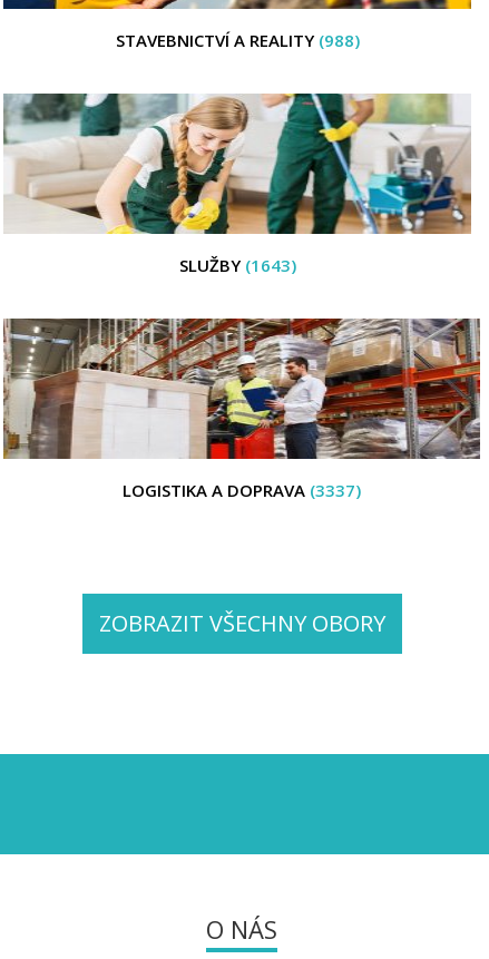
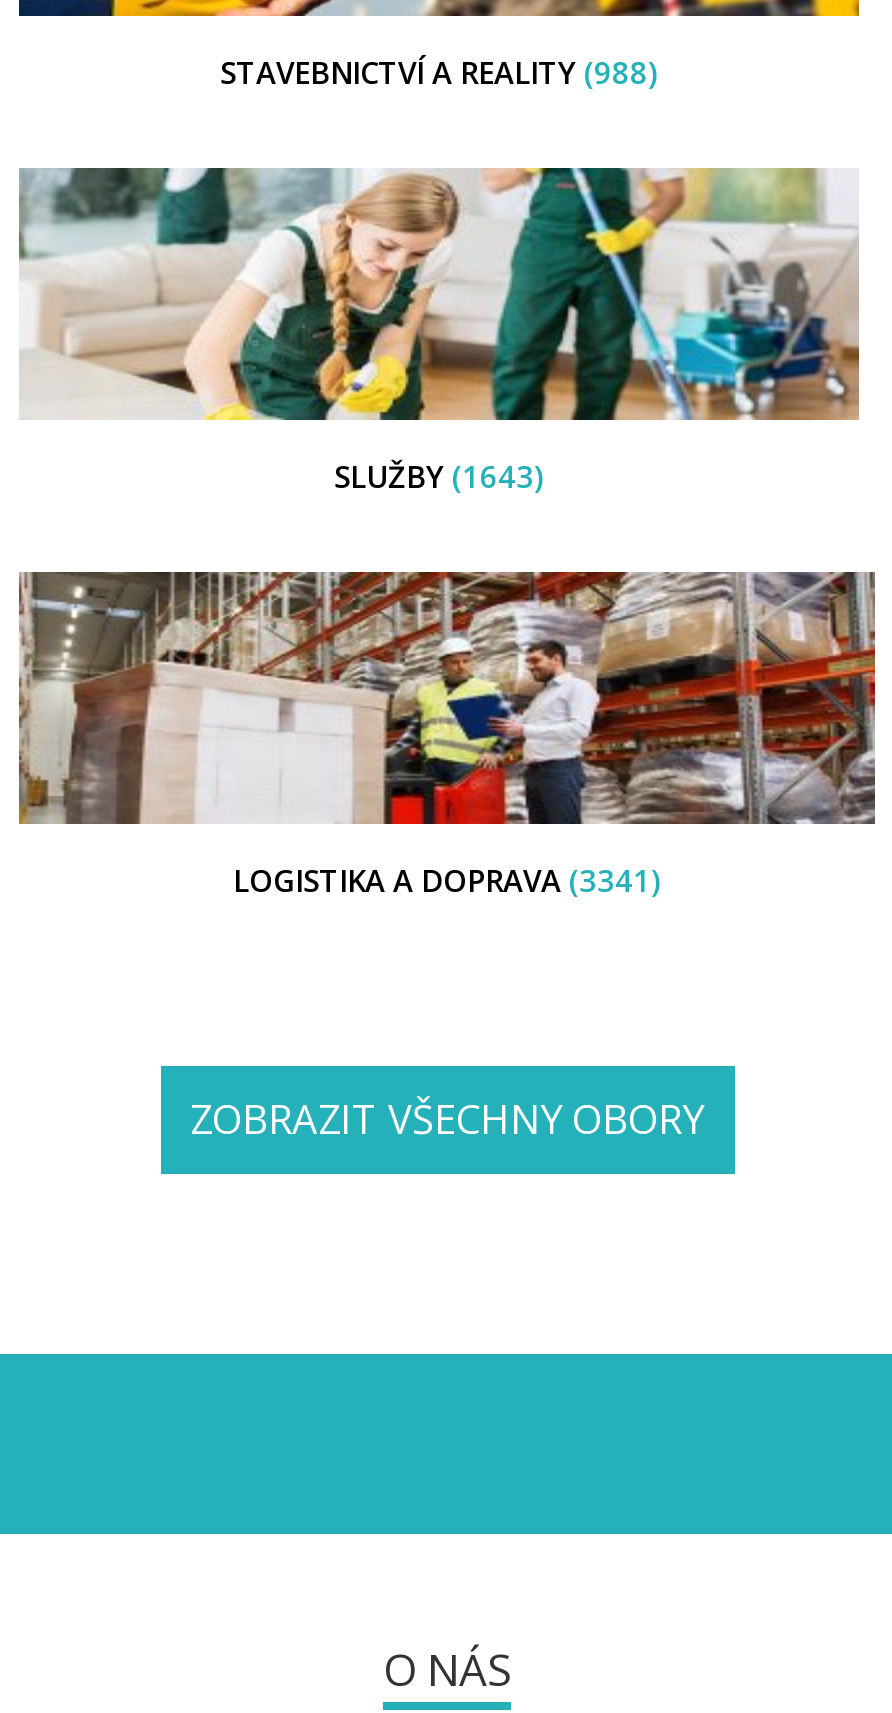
[123,479,361,501] LOGISTIKA A DOPRAVA (3337) -> [233,860,661,900] LOGISTIKA A DOPRAVA (3341)

